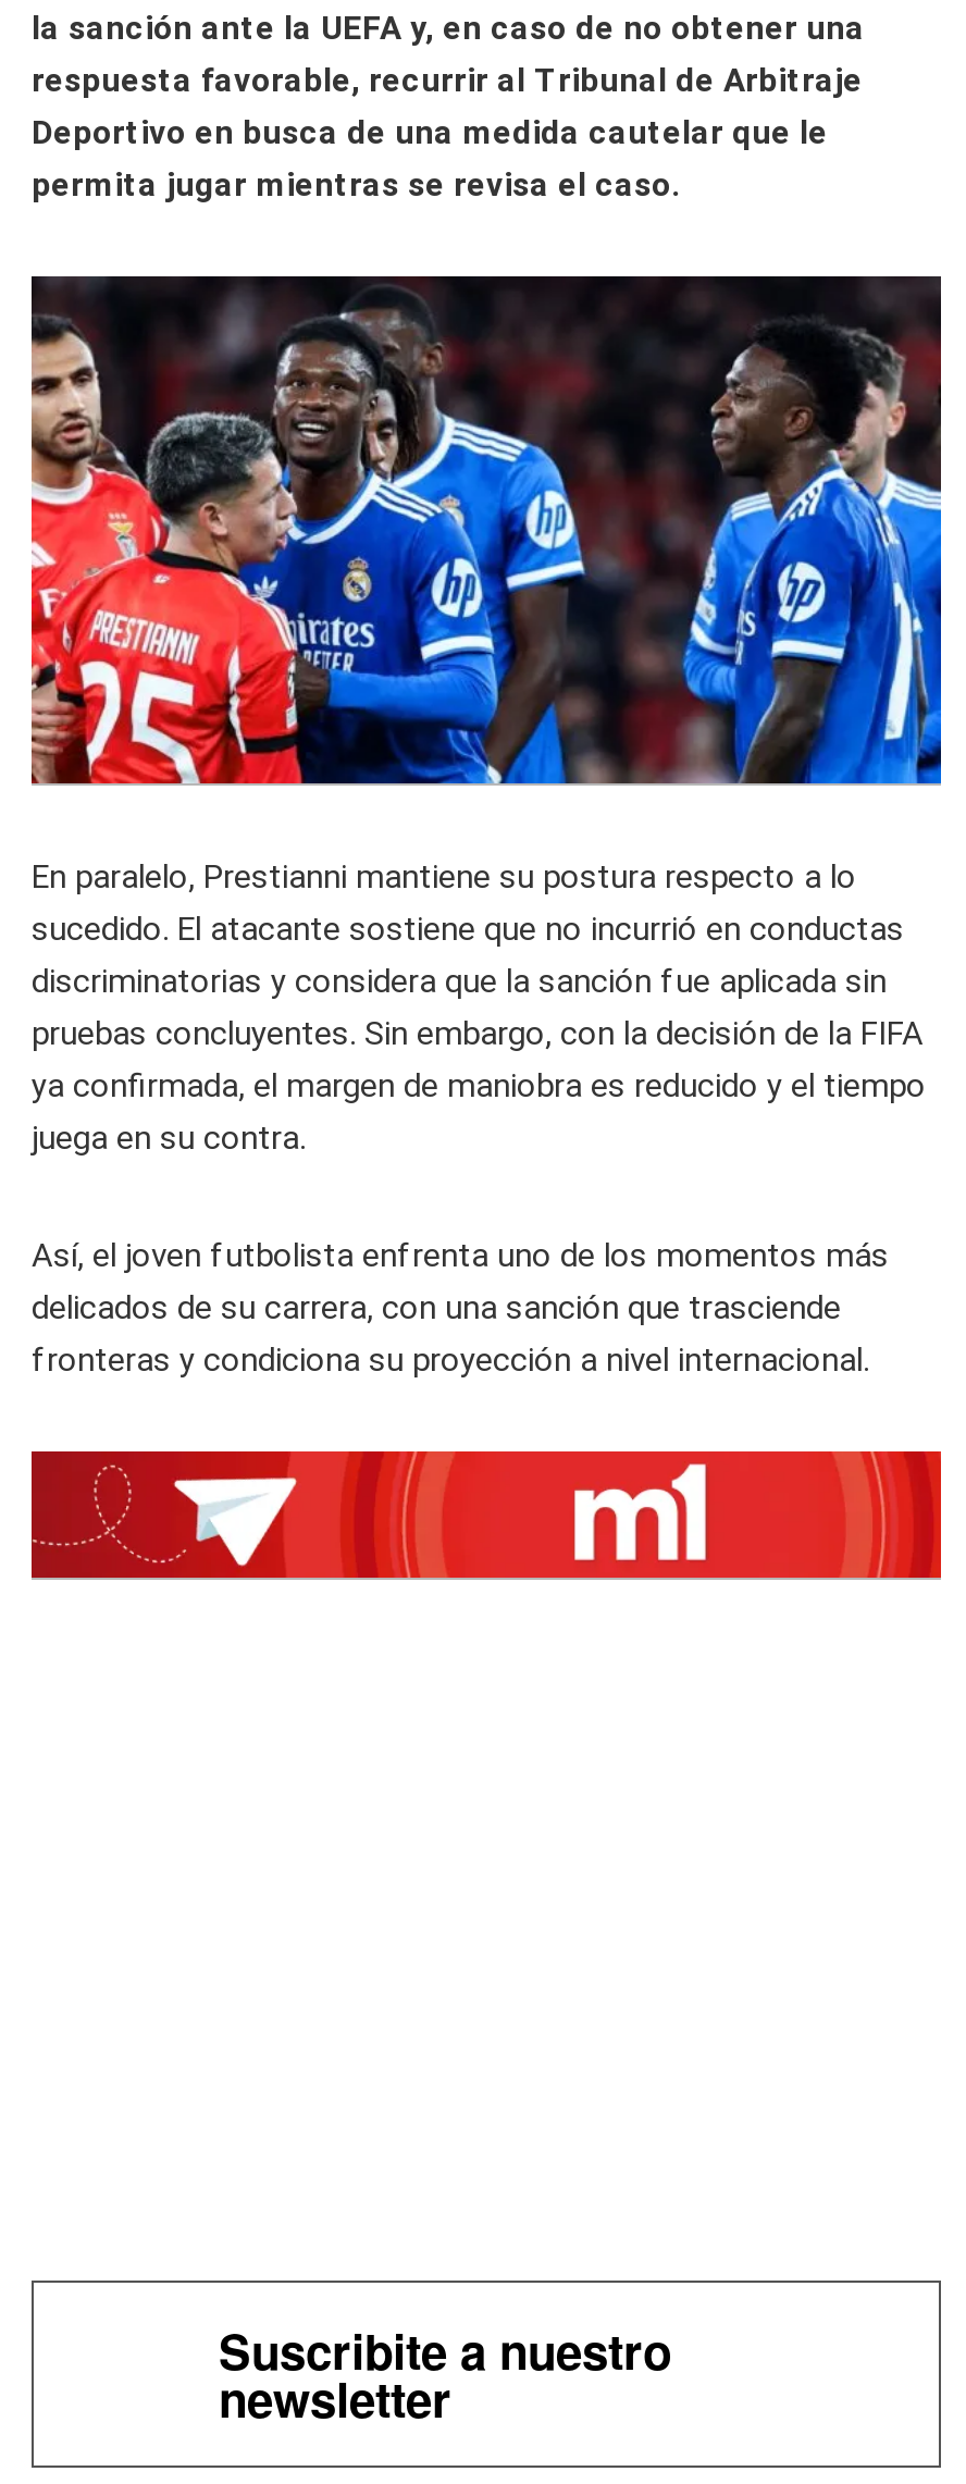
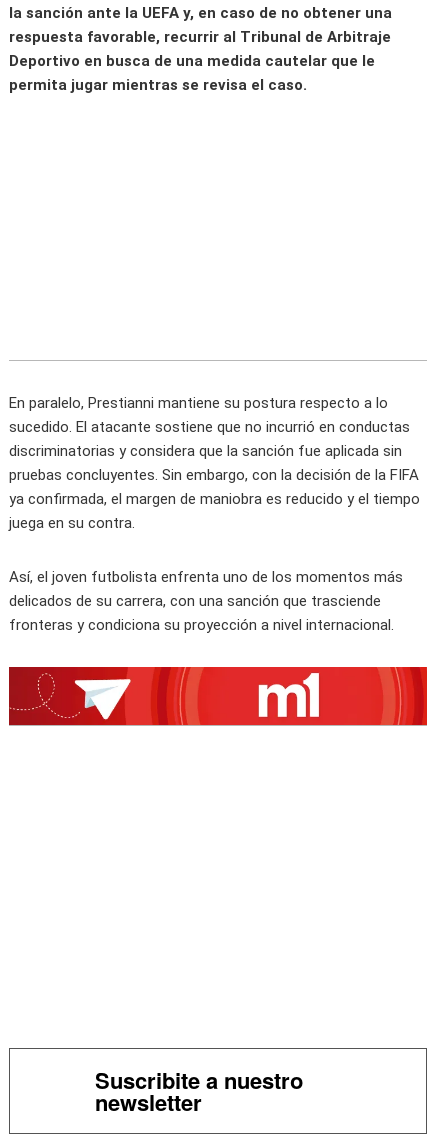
[29,274,943,786] [image] -> none

